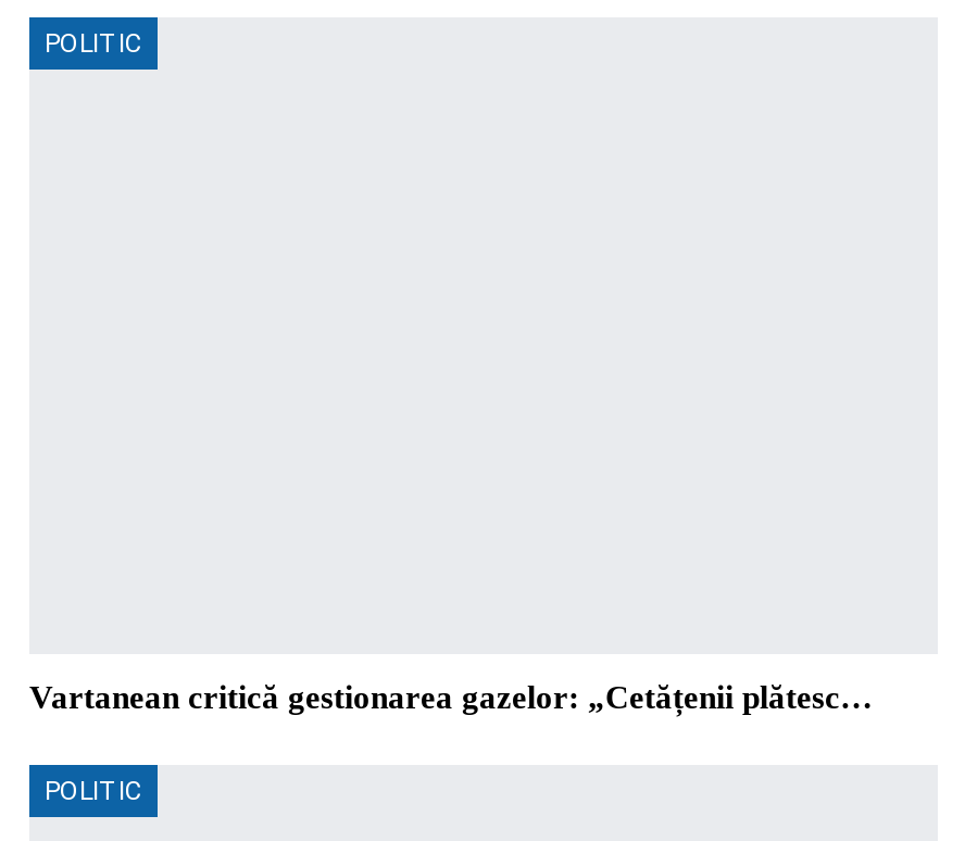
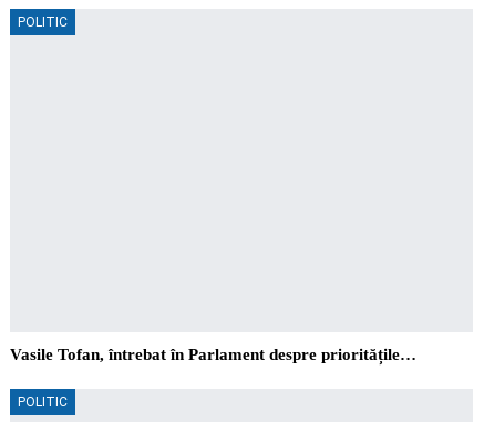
[29,680,873,715] Vartanean critică gestionarea gazelor: „Cetățenii plătesc… -> [10,346,416,364] Vasile Tofan, întrebat în Parlament despre prioritățile…

